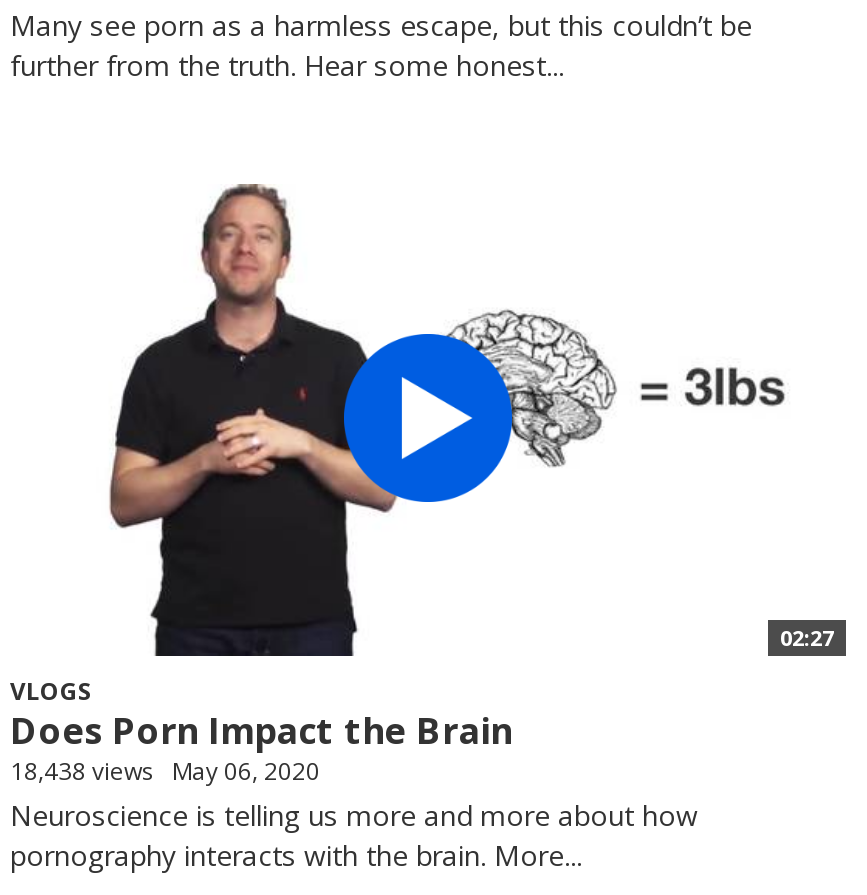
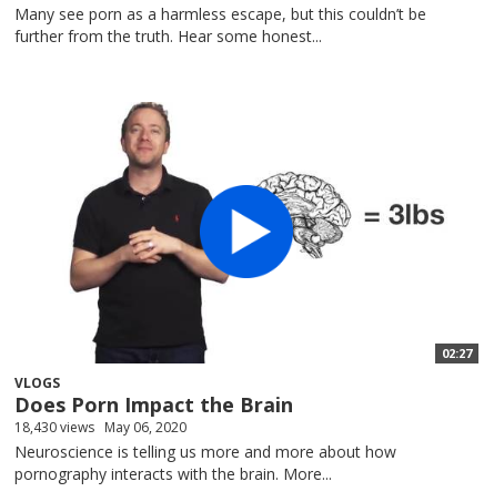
[10,755,320,789] 18,438 views May 06, 2020 -> [14,418,186,437] 18,430 views May 06, 2020

